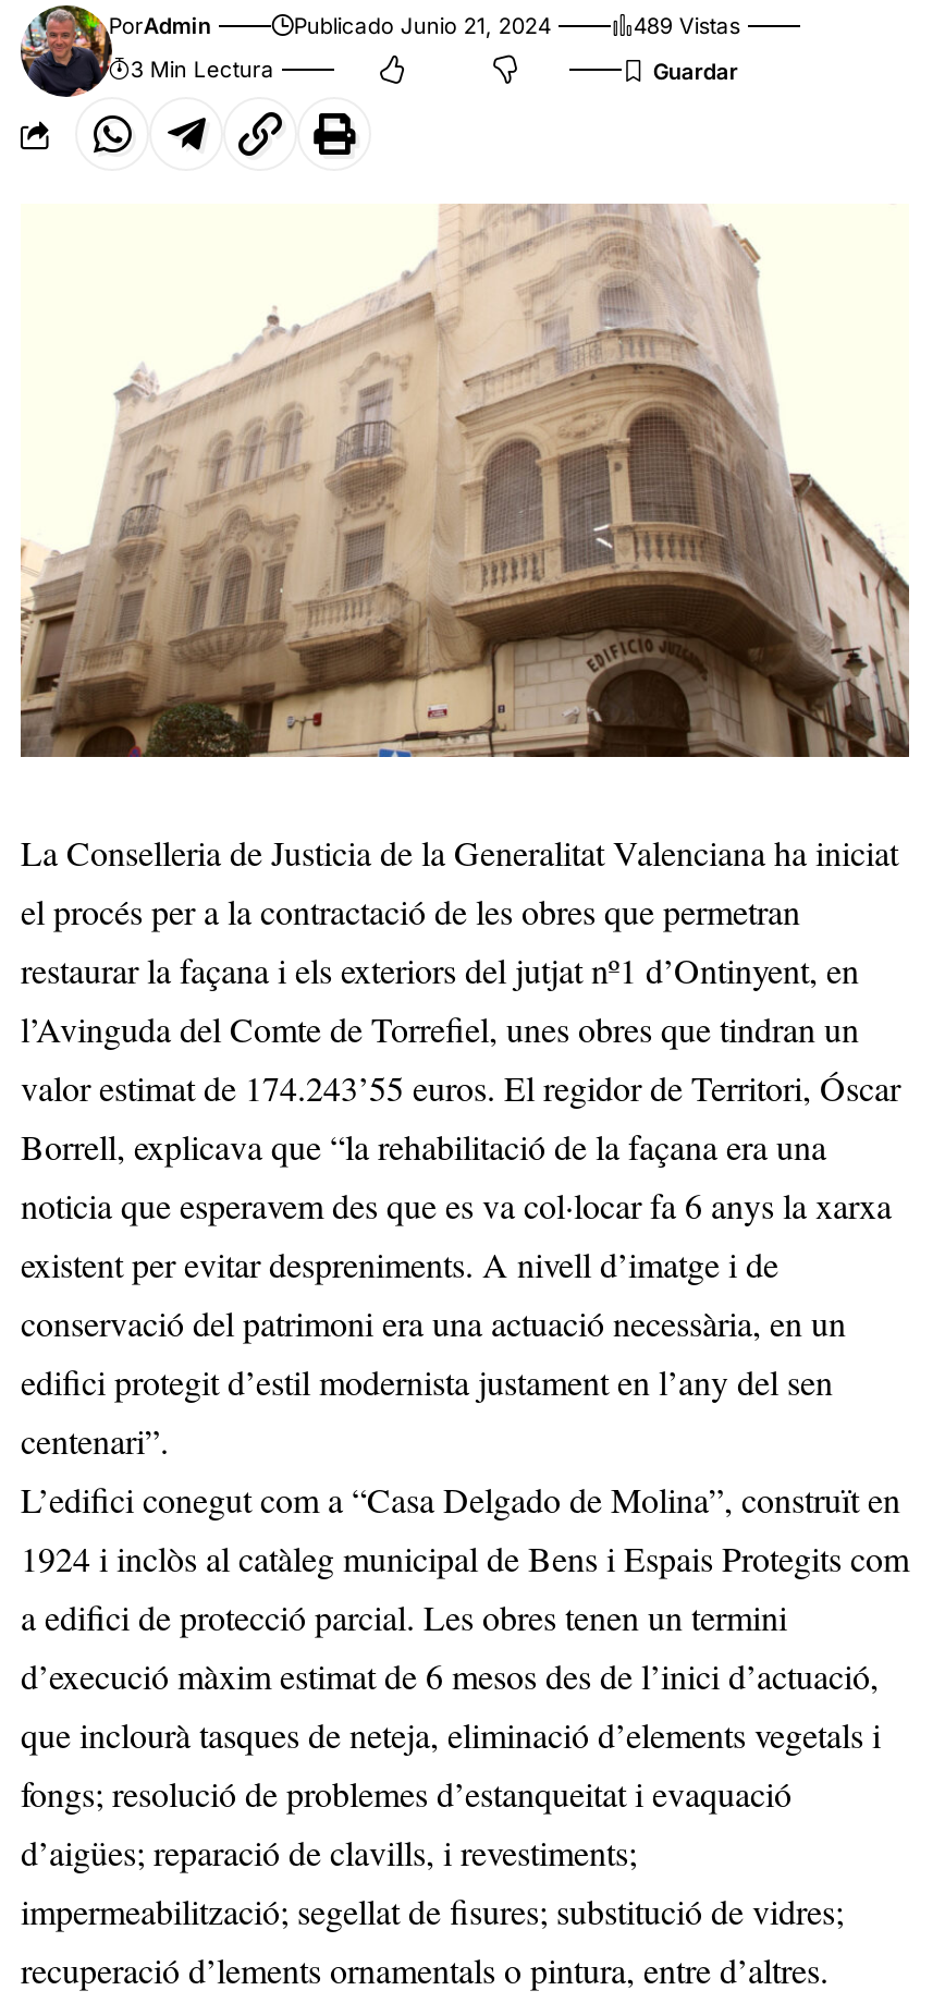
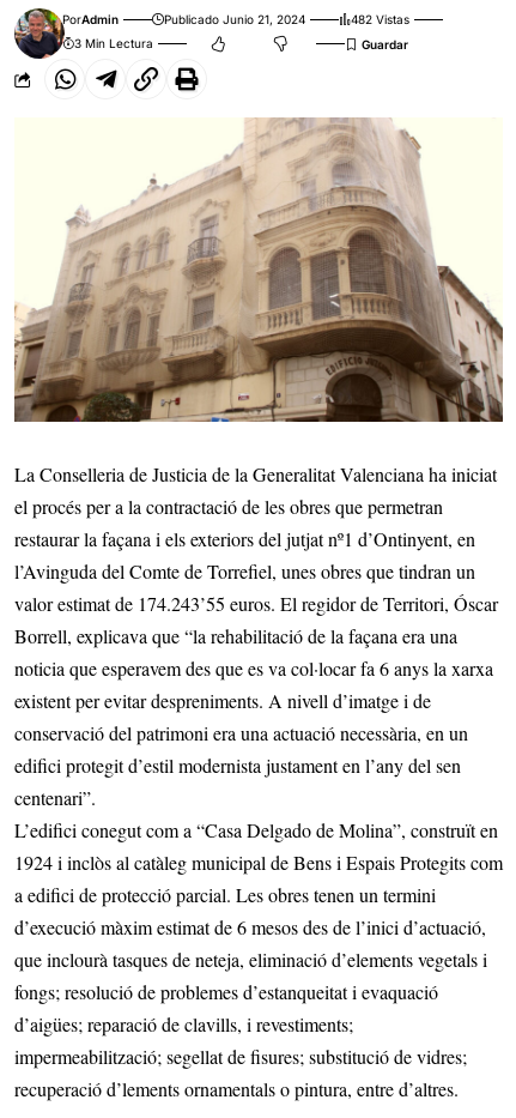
[633,12,740,38] 489 Vistas -> [351,12,410,26] 482 Vistas

